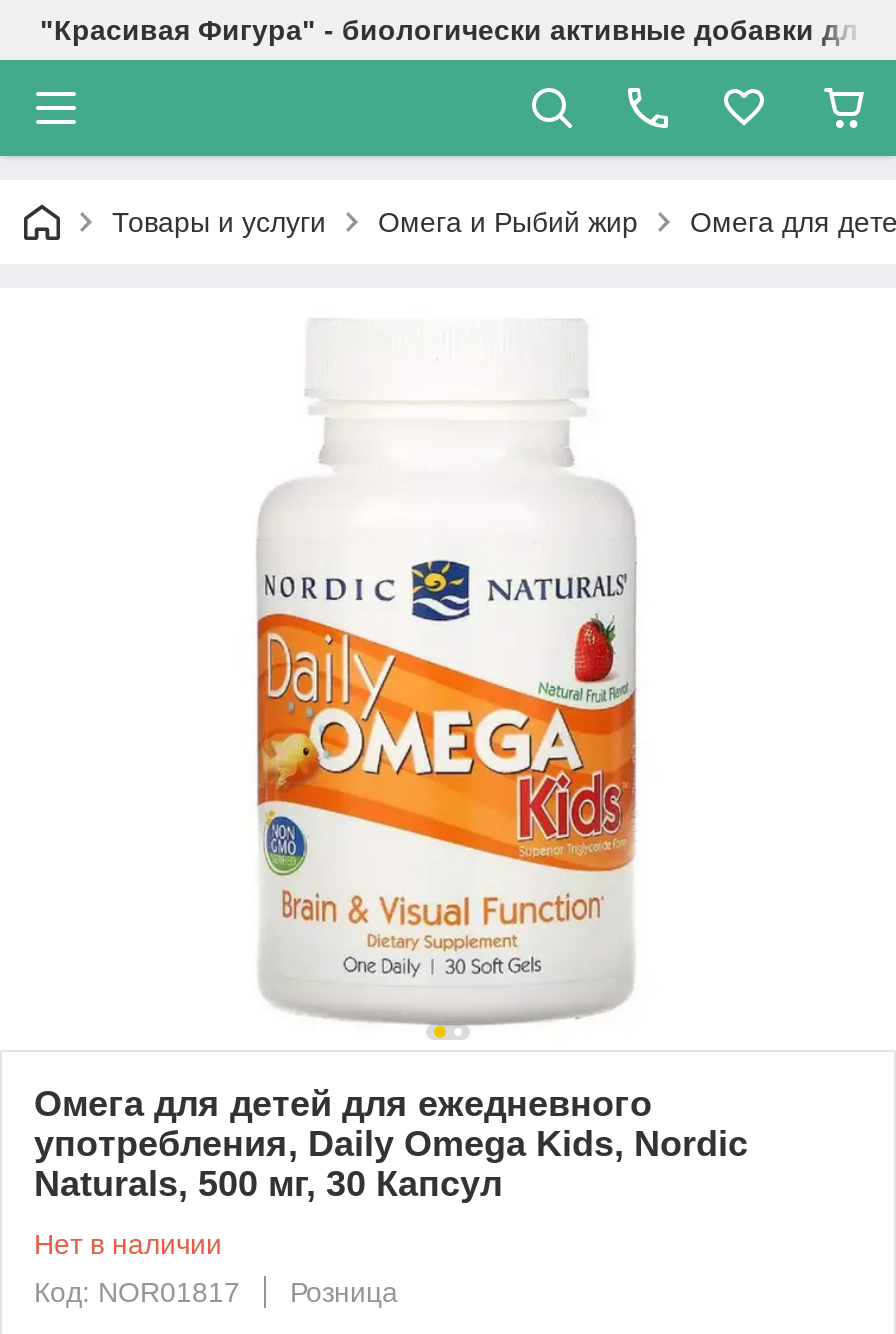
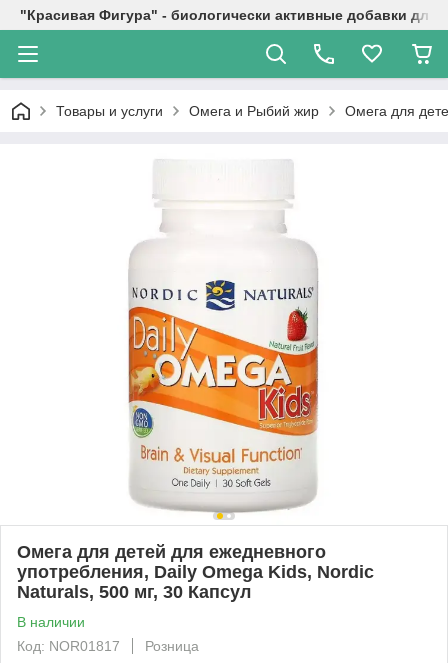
[34,1228,222,1260] Нет в наличии -> [17,614,85,630] В наличии

